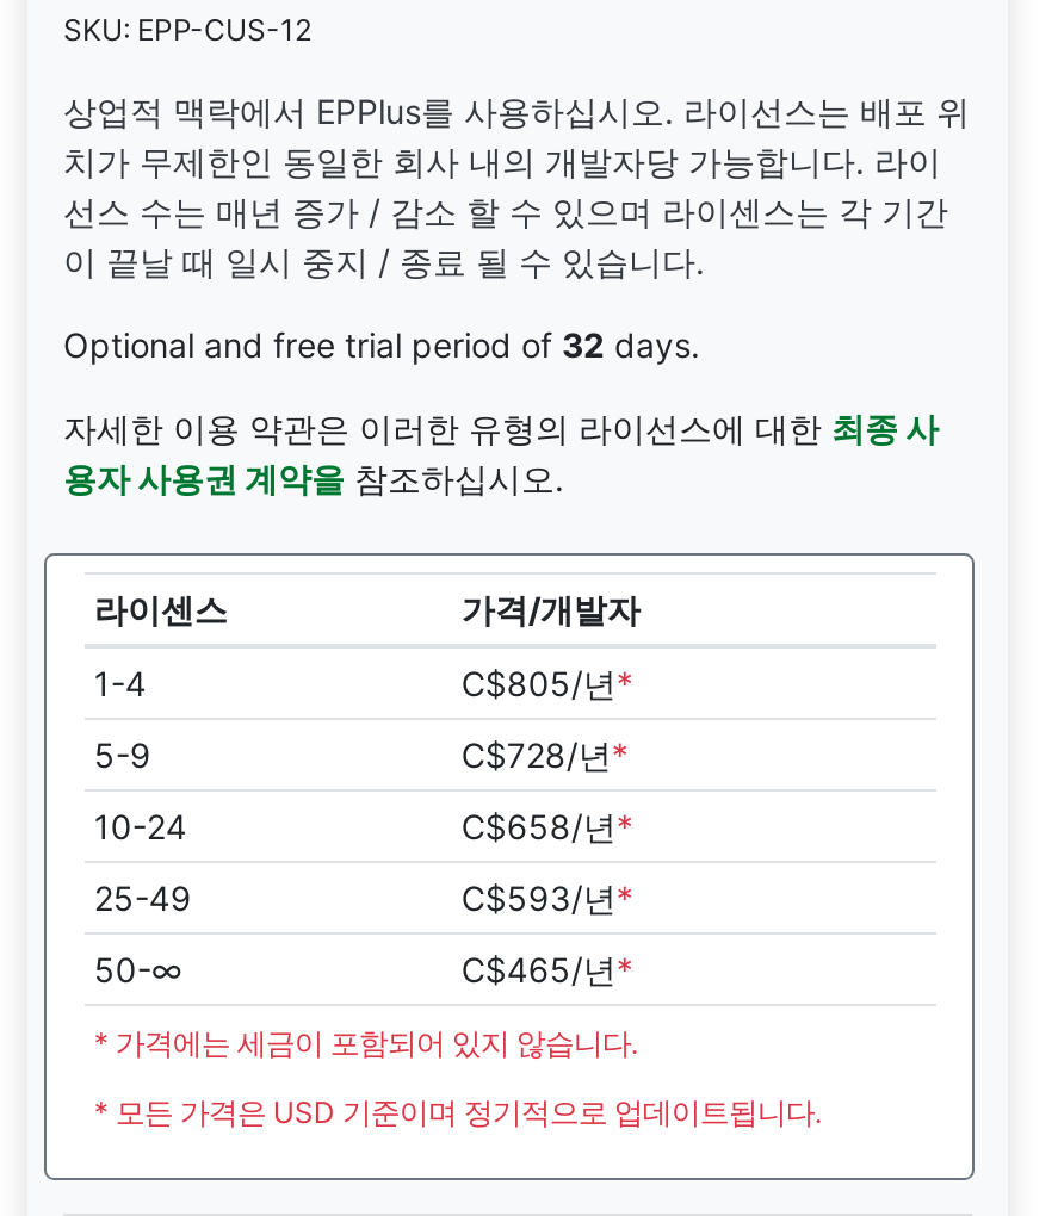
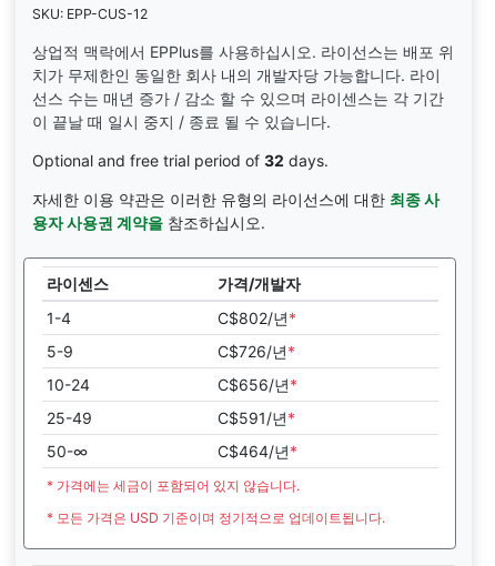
[461,662,633,702] C$805/년 * -> [217,308,296,327] C$802/년 *
[461,733,628,774] C$728/년 * -> [217,341,295,360] C$726/년 *
[461,805,633,845] C$658/년 * -> [217,375,297,393] C$656/년 *
[461,876,633,917] C$593/년 * -> [217,408,295,427] C$591/년 *
[461,948,633,988] C$465/년 * -> [217,441,297,460] C$464/년 *

